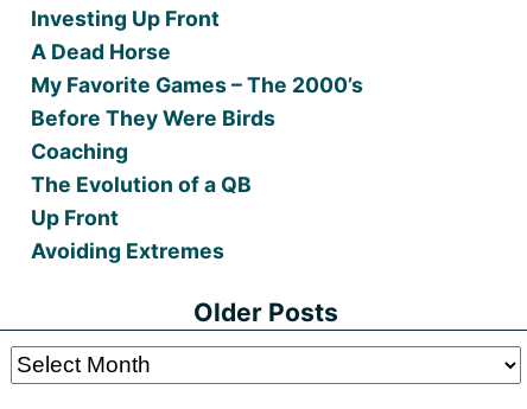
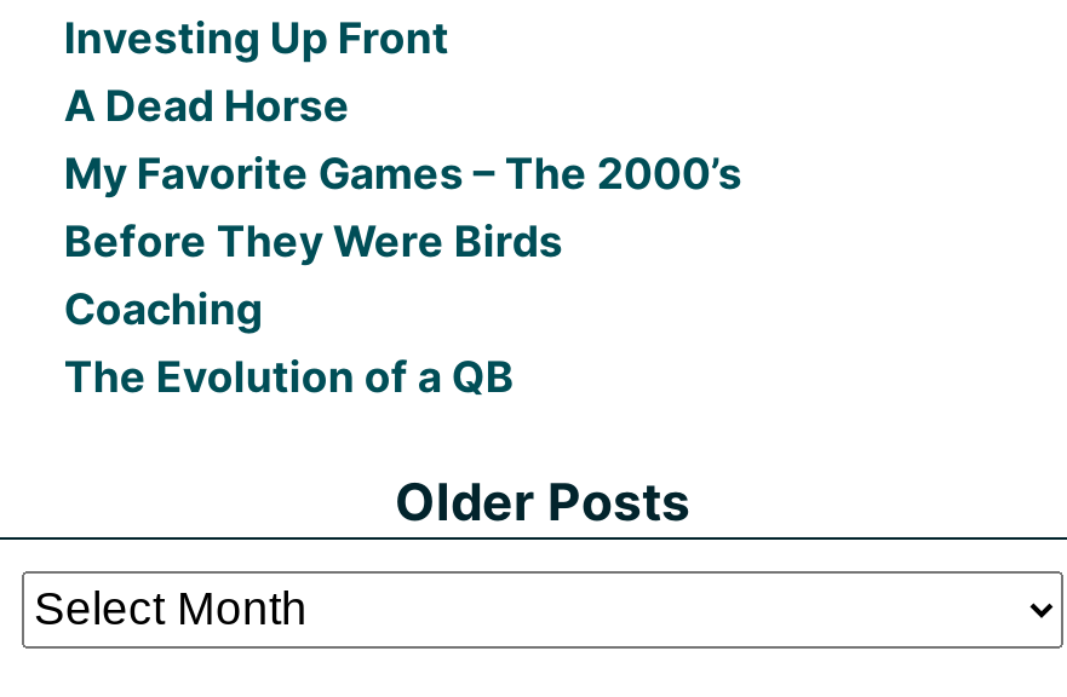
[31,205,225,263] Up Front | Avoiding Extremes -> none

